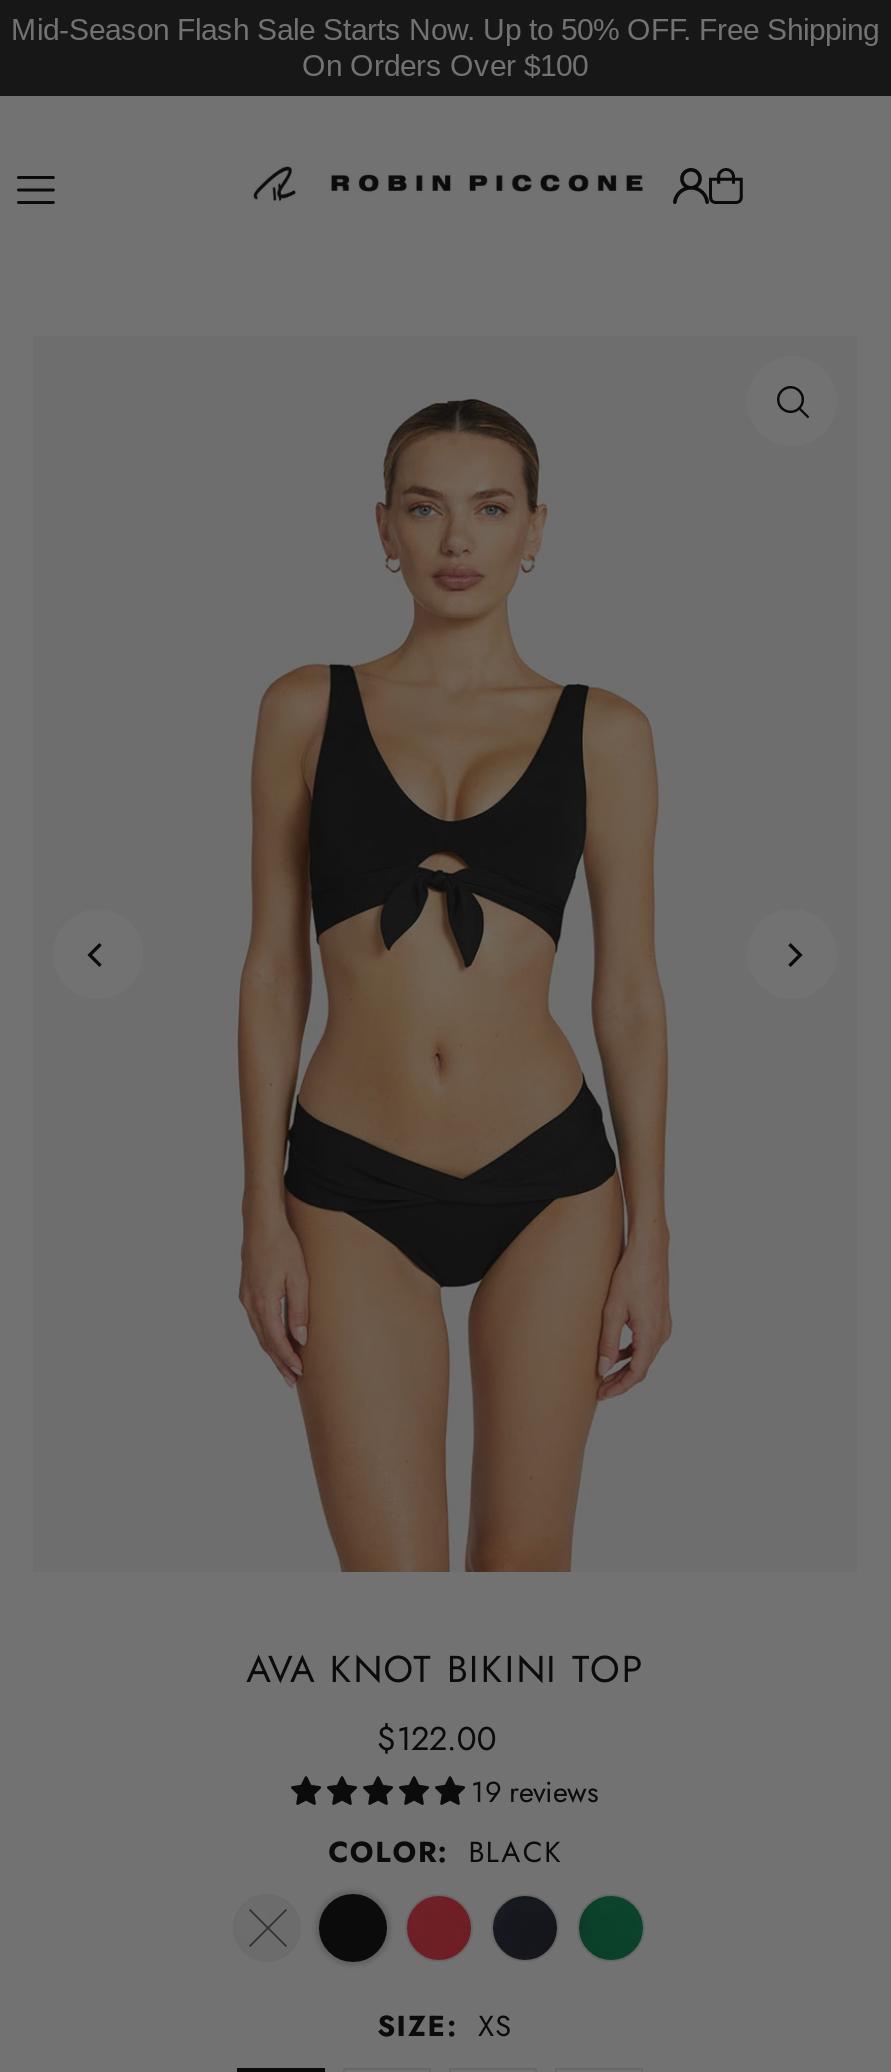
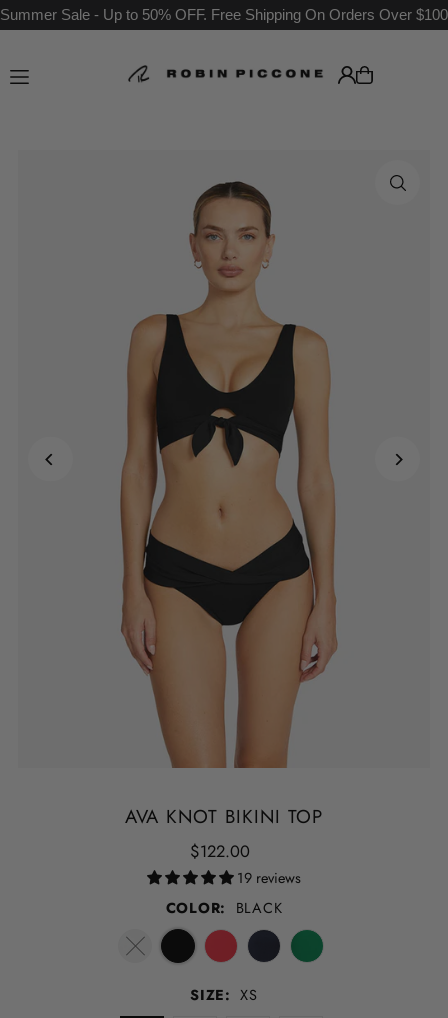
[11,12,879,82] Mid-Season Flash Sale Starts Now. Up to 50% OFF. Free Shipping | On Orders Over $100 -> [0,6,448,23] Summer Sale - Up to 50% OFF. Free Shipping On Orders Over $100

